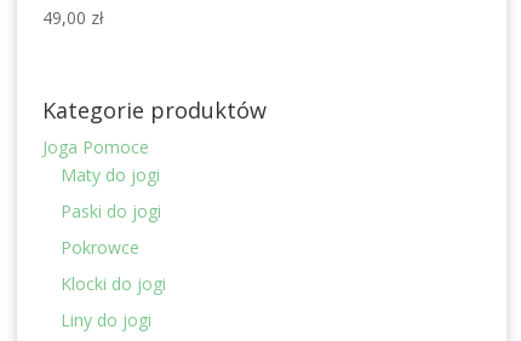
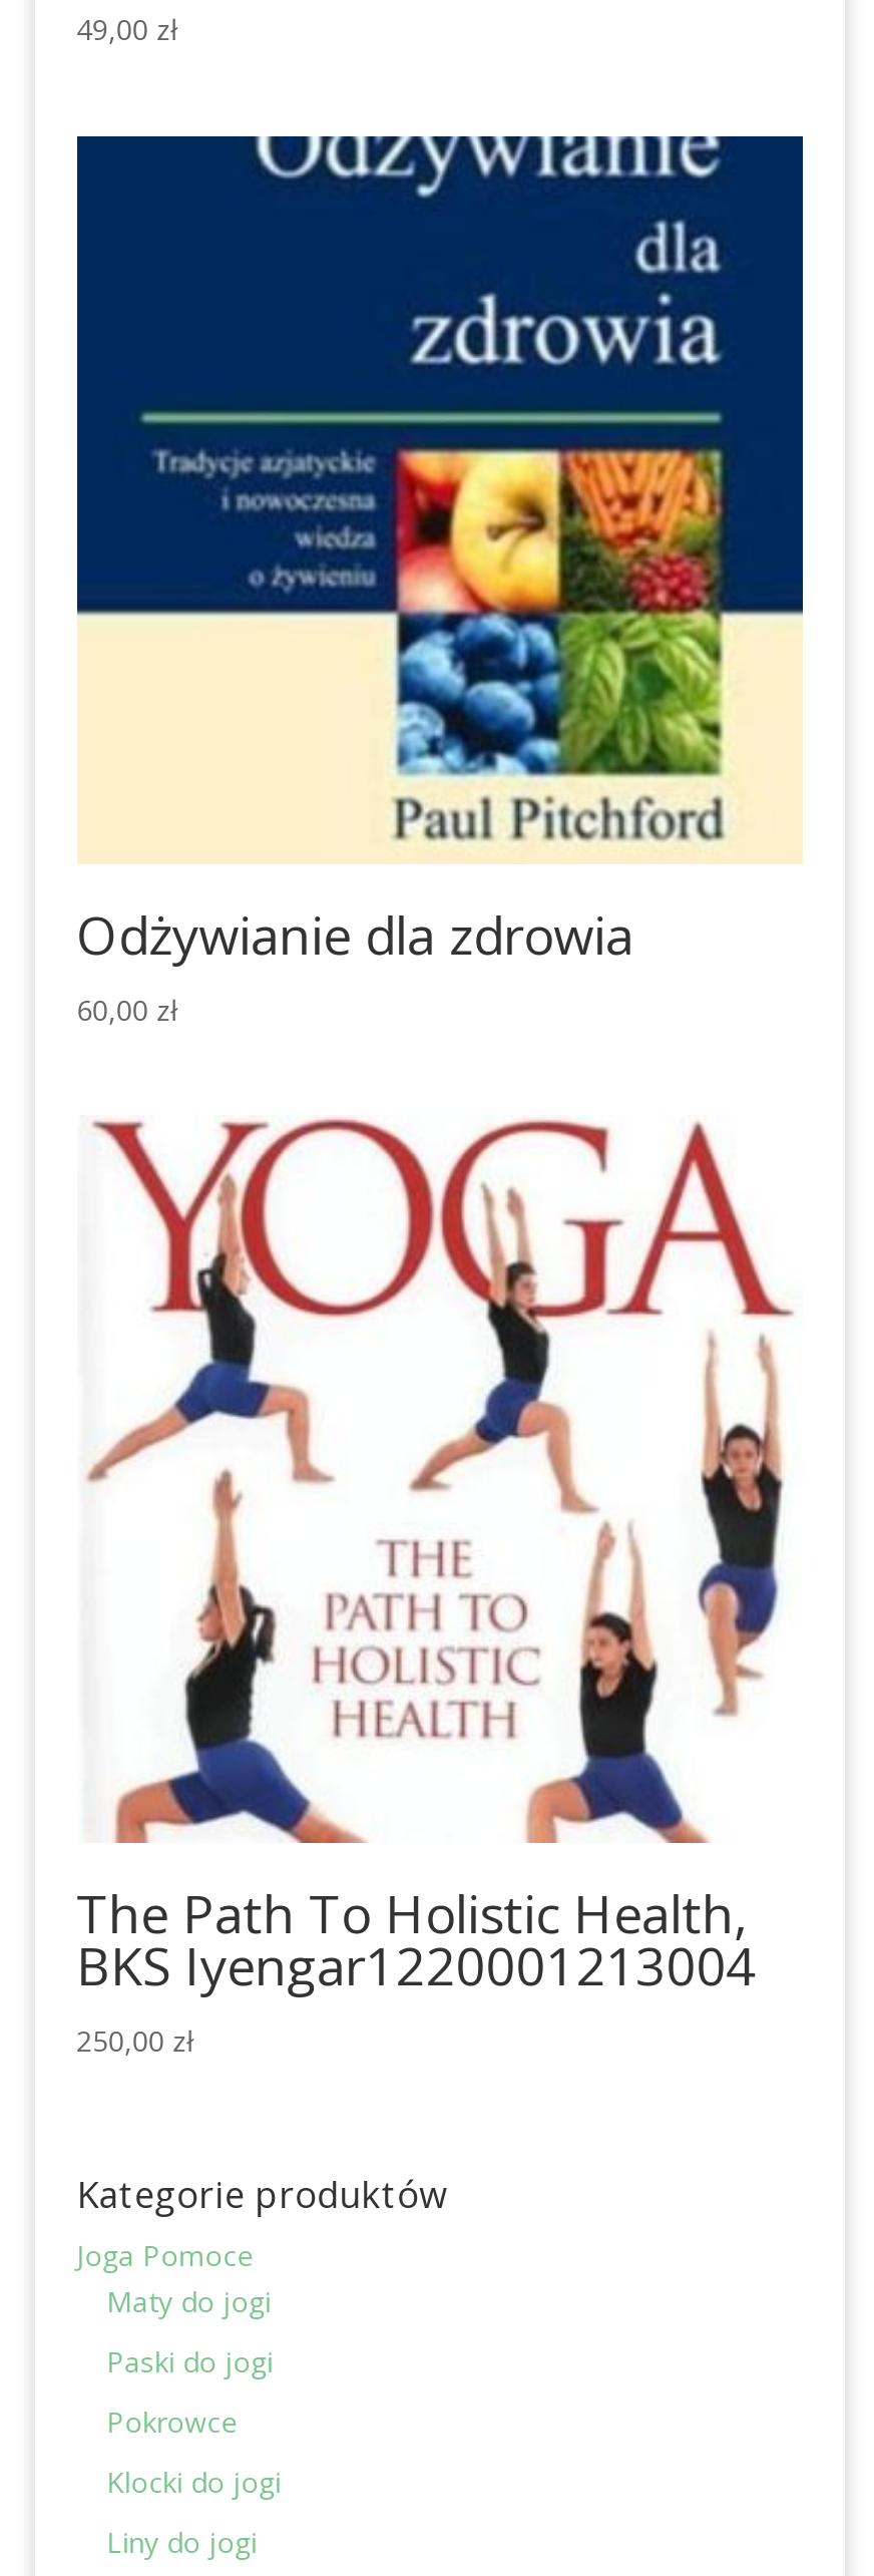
none -> [75,134,805,1028] [image] | Odżywianie dla zdrowia | 60,00 zł
none -> [76,1117,793,2060] [image] | The Path To Holistic Health, | BKS Iyengar1220001213004 | 250,00 zł

